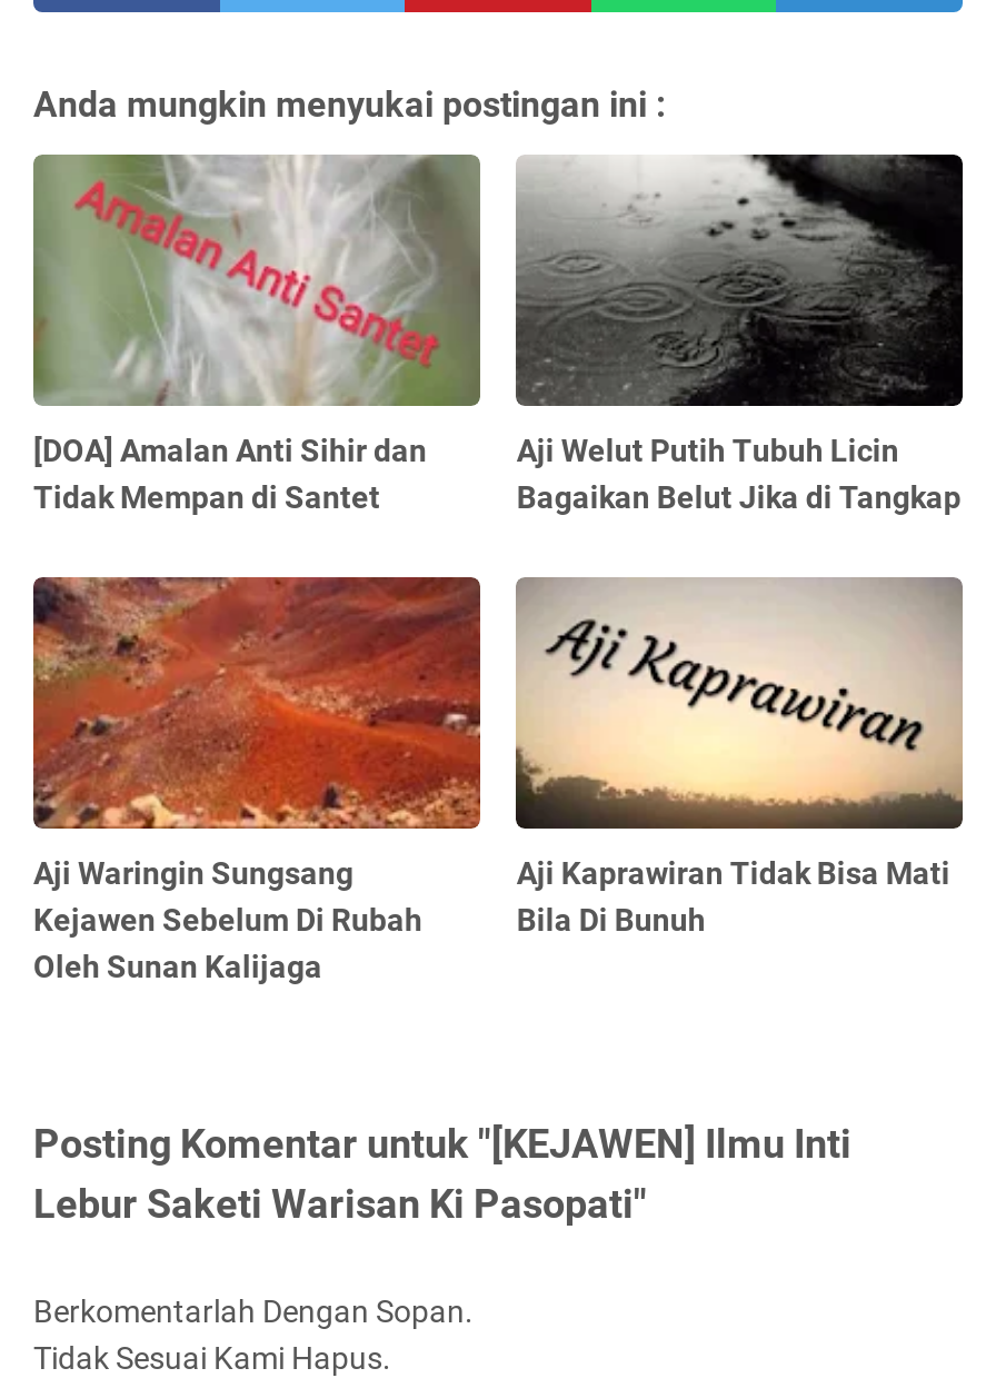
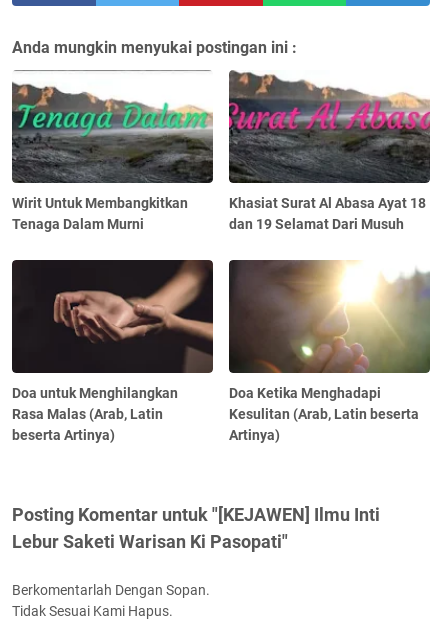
[31,155,482,515] [image] | [DOA] Amalan Anti Sihir dan | Tidak Mempan di Santet -> [12,71,213,232] [image] | Wirit Untuk Membangkitkan | Tenaga Dalam Murni
[514,152,965,515] [image] | Aji Welut Putih Tubuh Licin | Bagaikan Belut Jika di Tangkap -> [228,70,431,232] [image] | Khasiat Surat Al Abasa Ayat 18 | dan 19 Selamat Dari Musuh
[31,575,482,984] [image] | Aji Waringin Sungsang | Kejawen Sebelum Di Rubah | Oleh Sunan Kalijaga -> [11,259,214,443] [image] | Doa untuk Menghilangkan | Rasa Malas (Arab, Latin | beserta Artinya)
[516,575,965,938] [image] | Aji Kaprawiran Tidak Bisa Mati | Bila Di Bunuh -> [228,260,431,443] [image] | Doa Ketika Menghadapi | Kesulitan (Arab, Latin beserta | Artinya)

